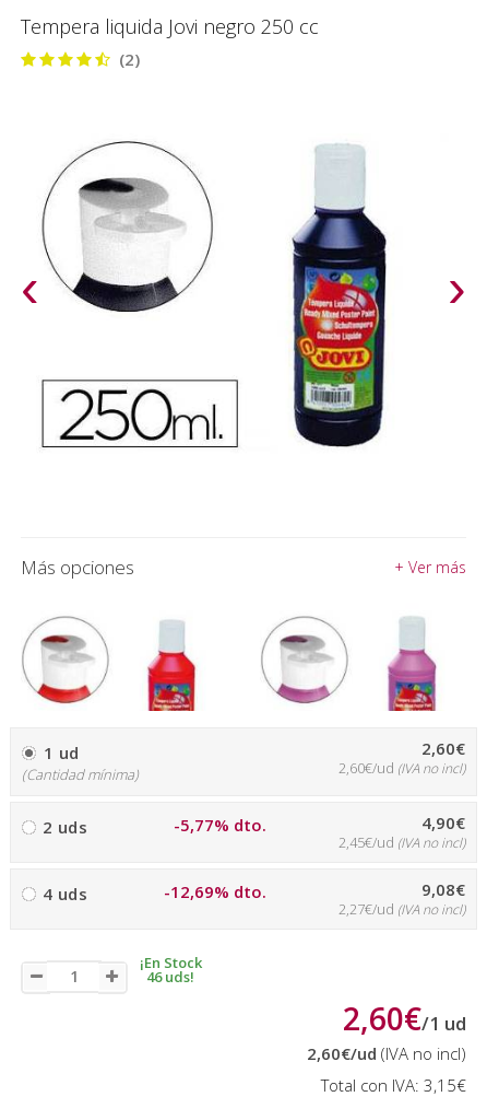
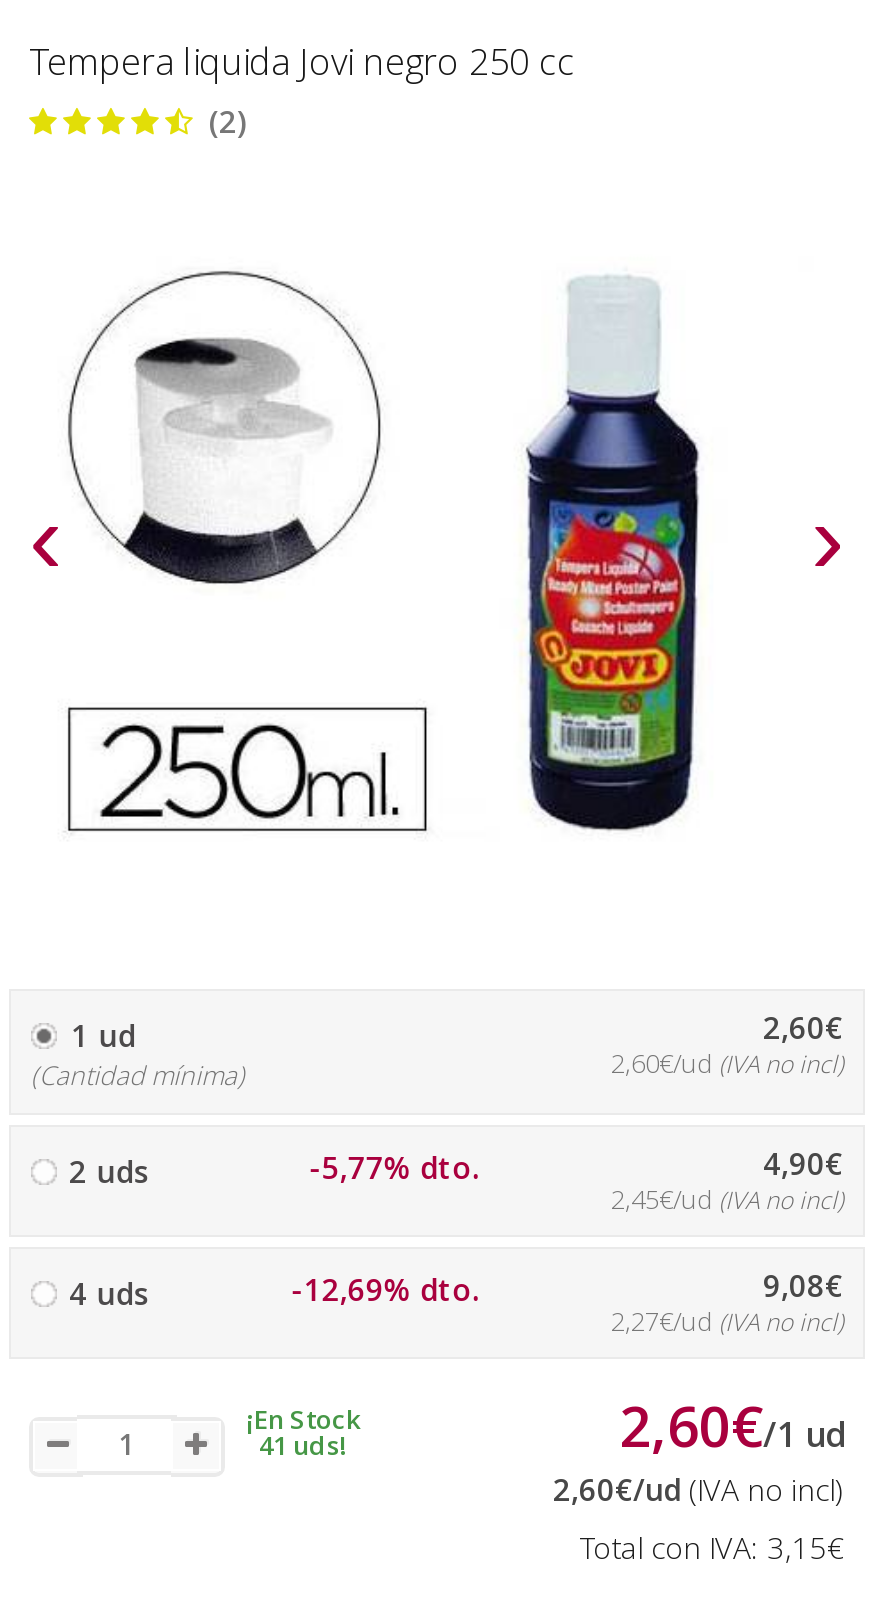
[21,555,466,580] Más opciones | + Ver más -> none
[22,616,109,704] [image] -> none
[261,616,348,704] [image] -> none
[388,618,437,712] [image] -> none
[146,622,197,712] [image] -> none
[146,967,194,987] 46 uds! -> [259,1427,347,1463] 41 uds!

